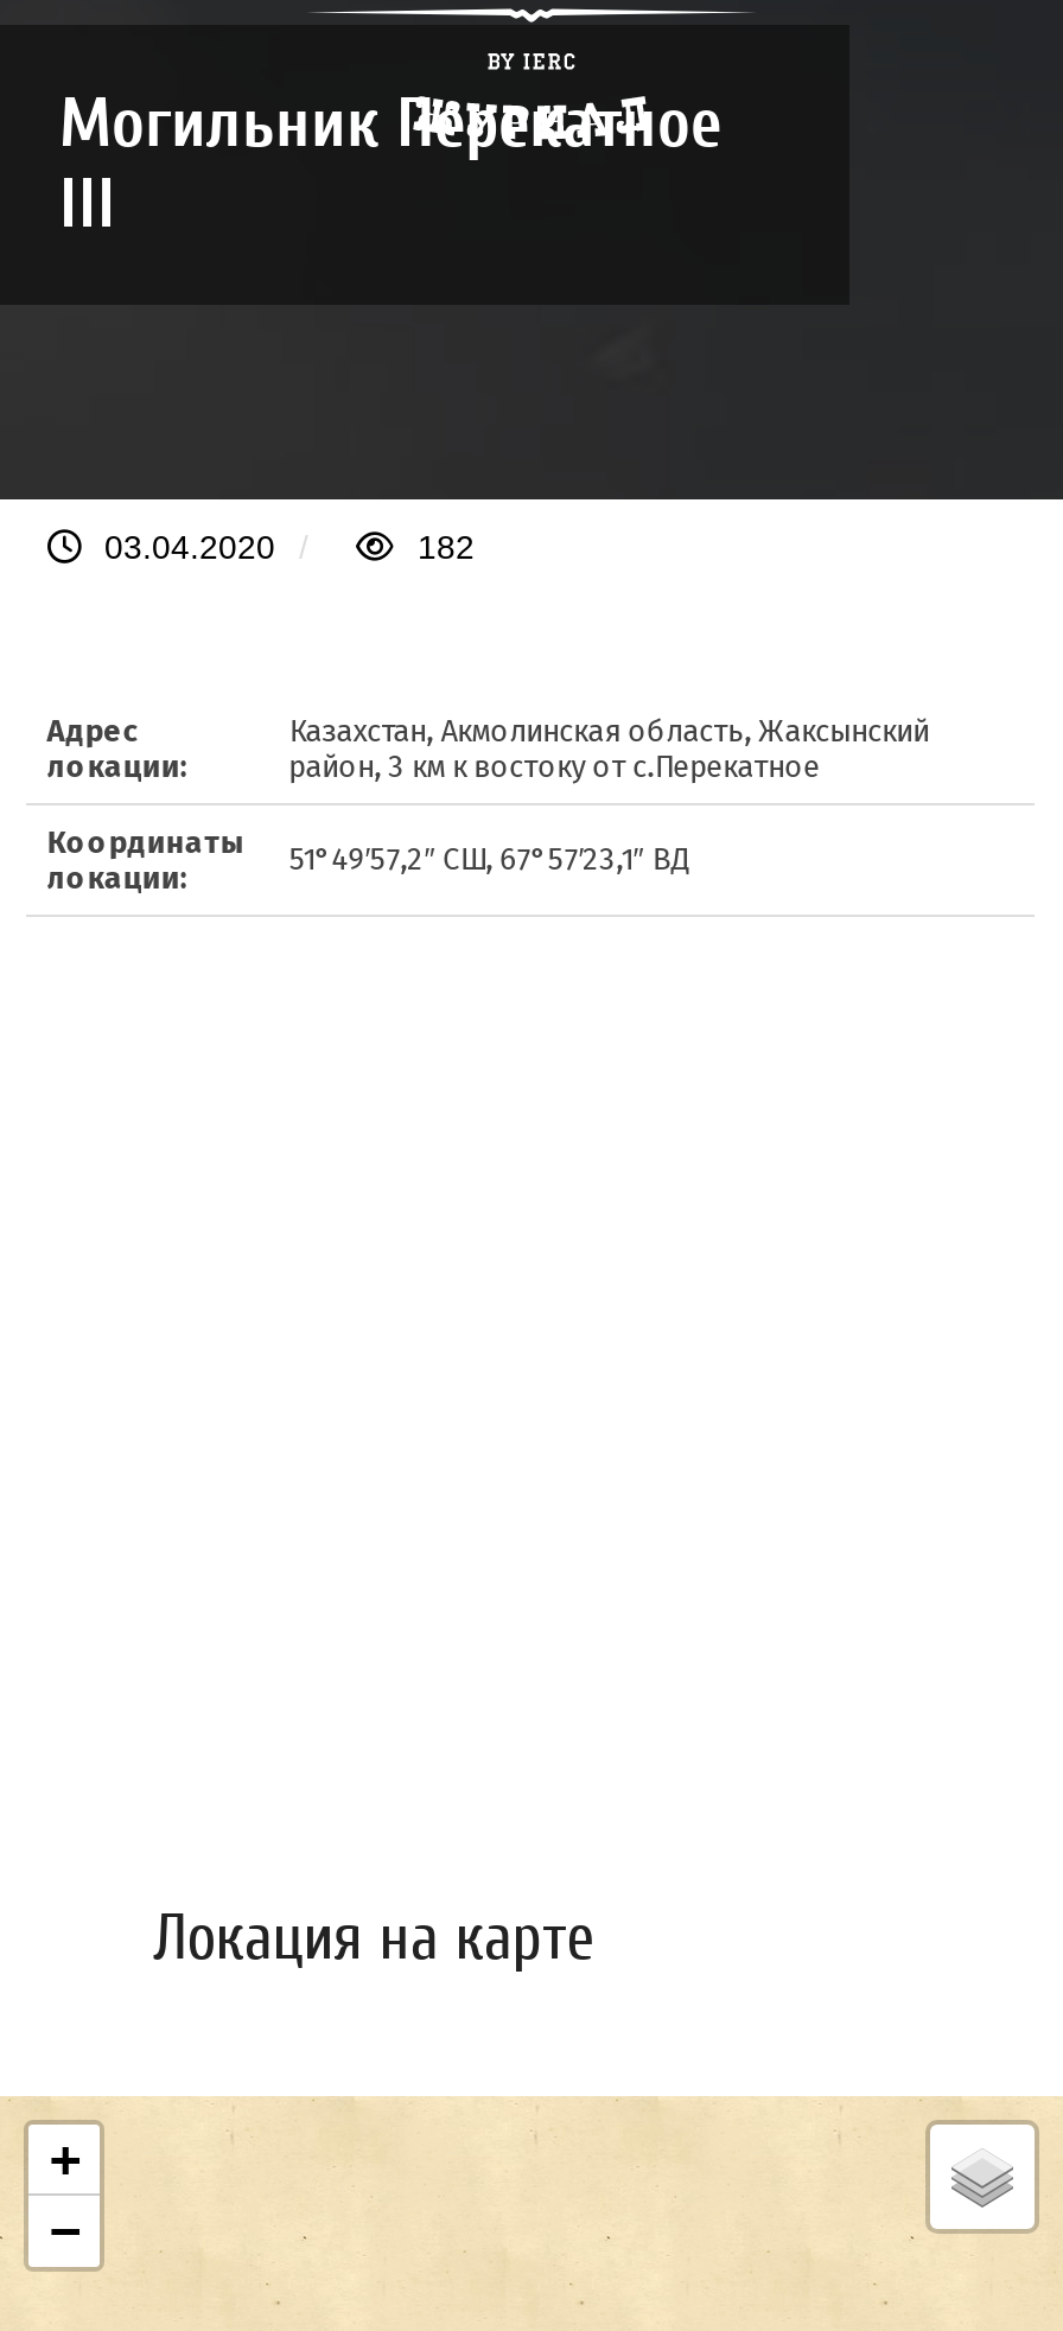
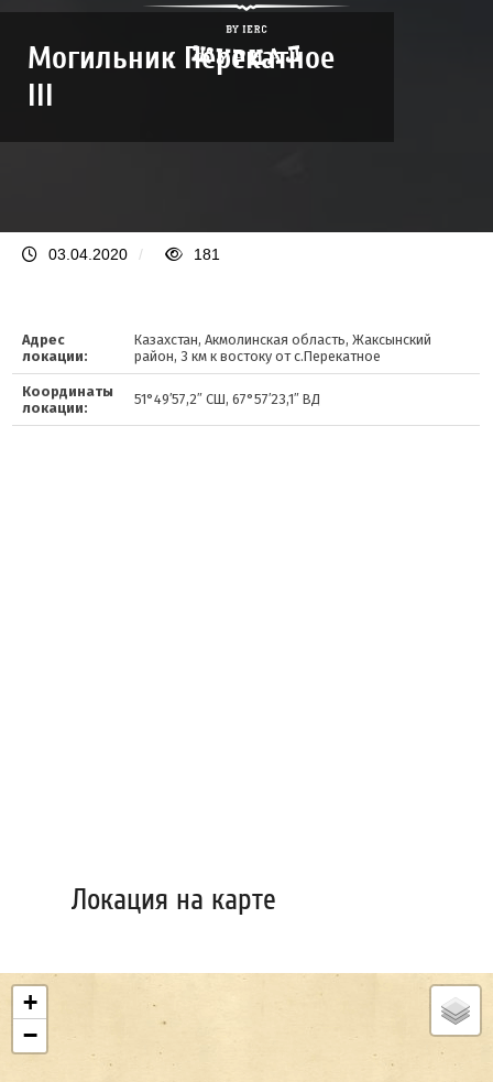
[418,528,475,566] 182 -> [194,245,220,263] 181

